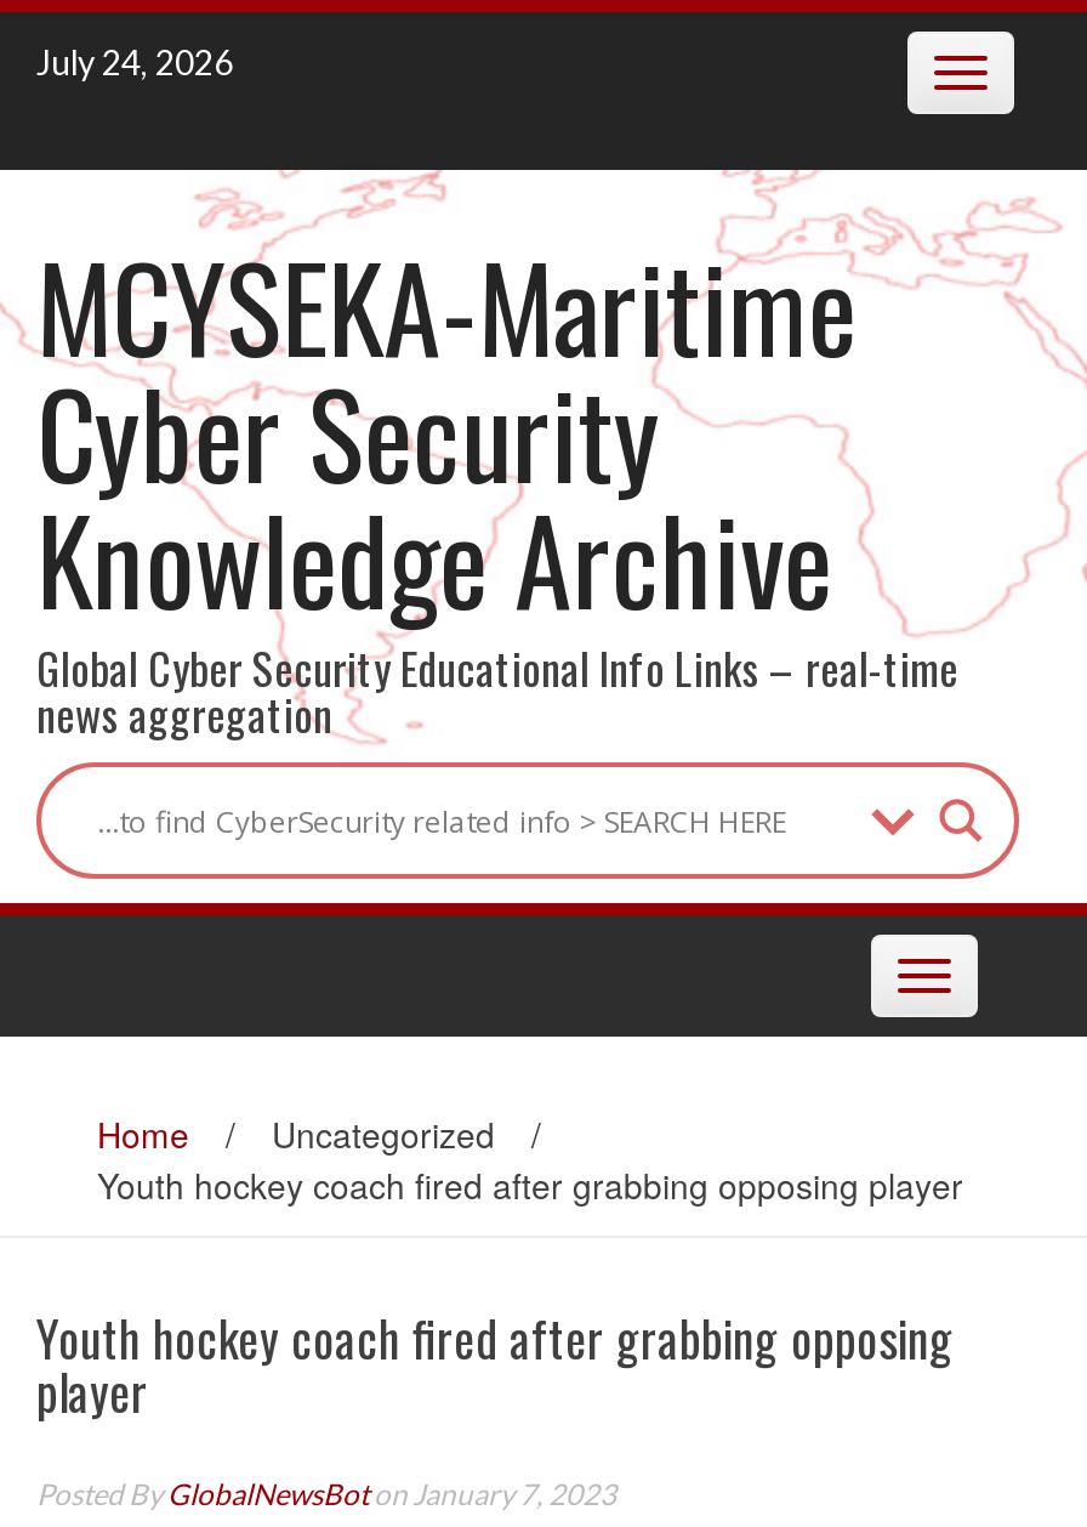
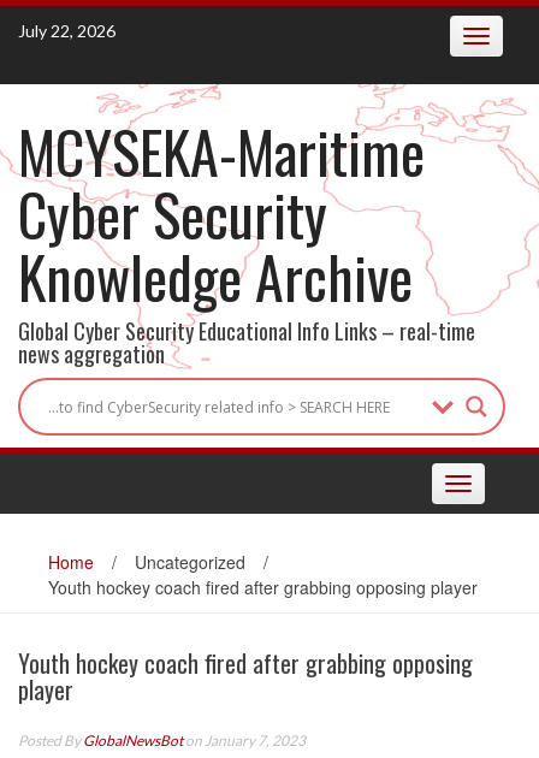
[36,41,233,83] July 24, 2026 -> [18,20,115,41] July 22, 2026

